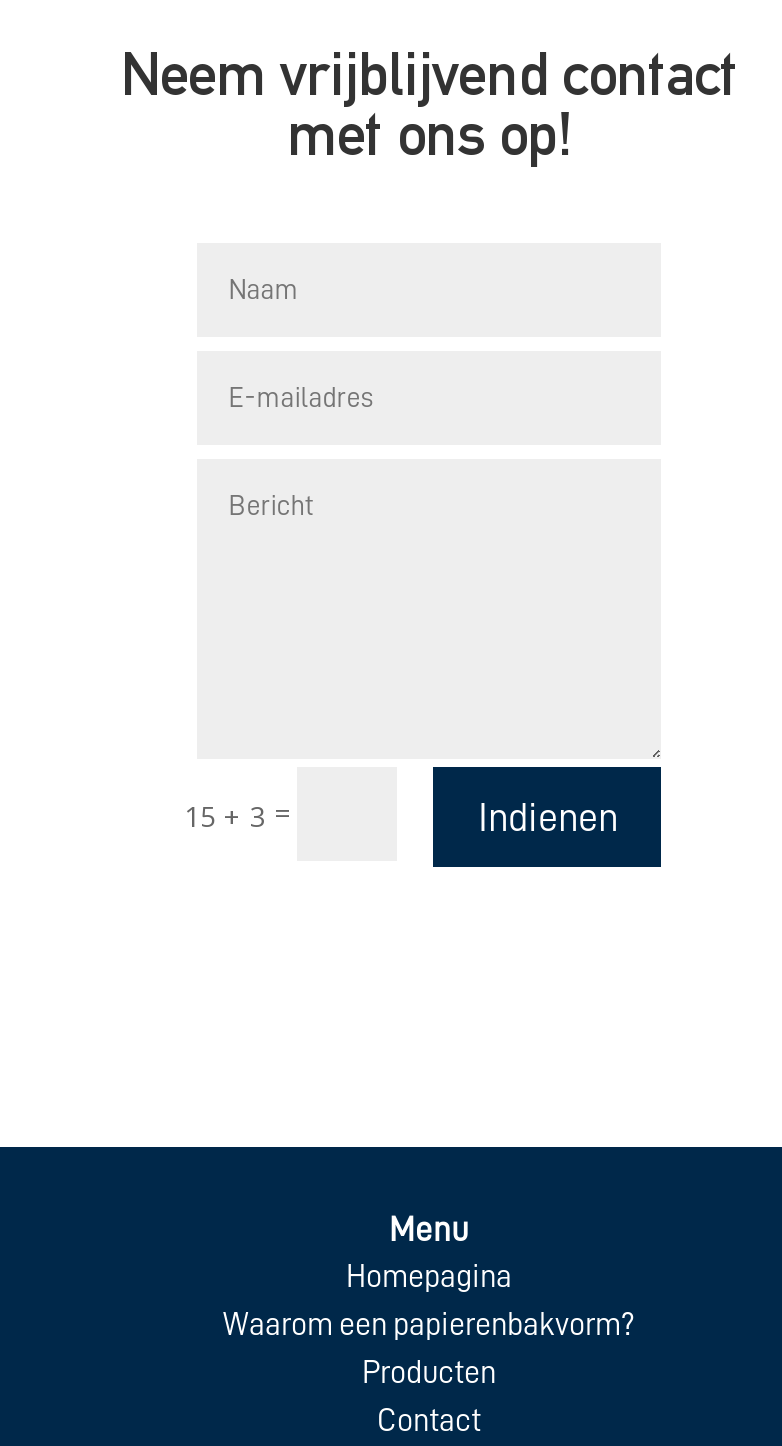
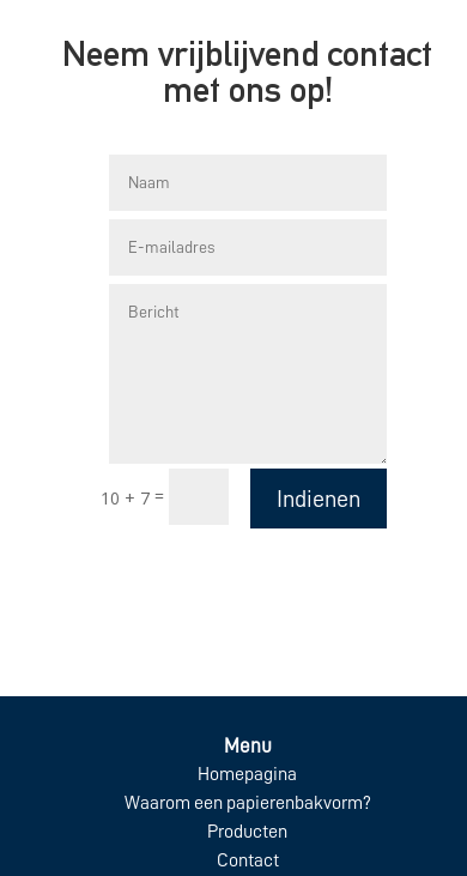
[184,793,298,834] 15 + 3 = -> [101,484,169,509] 10 + 7 =

